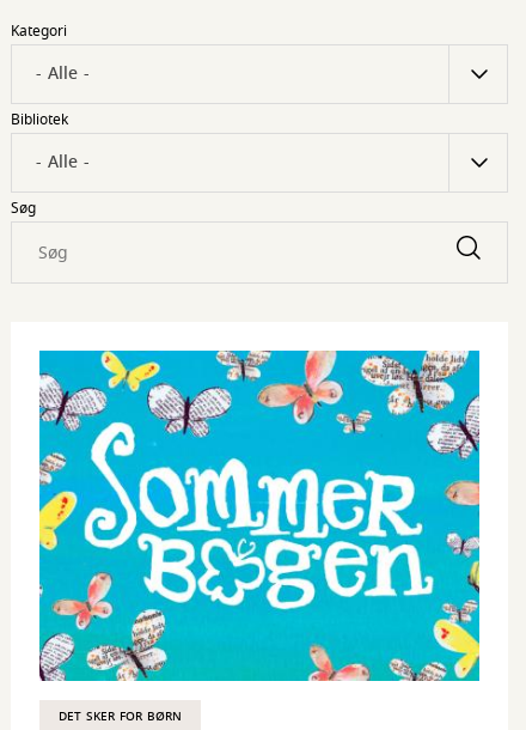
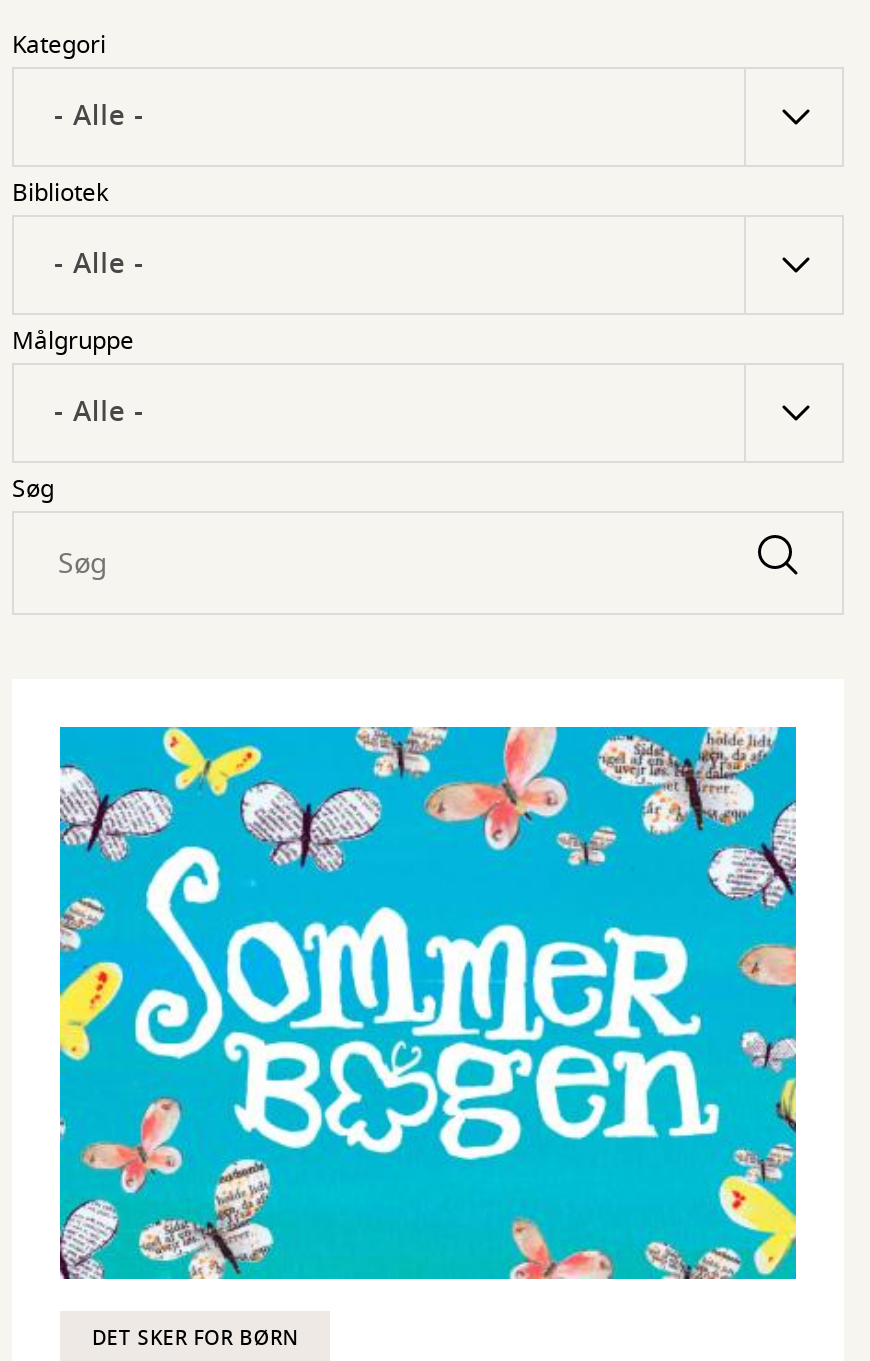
none -> [12,323,134,359] Målgruppe

